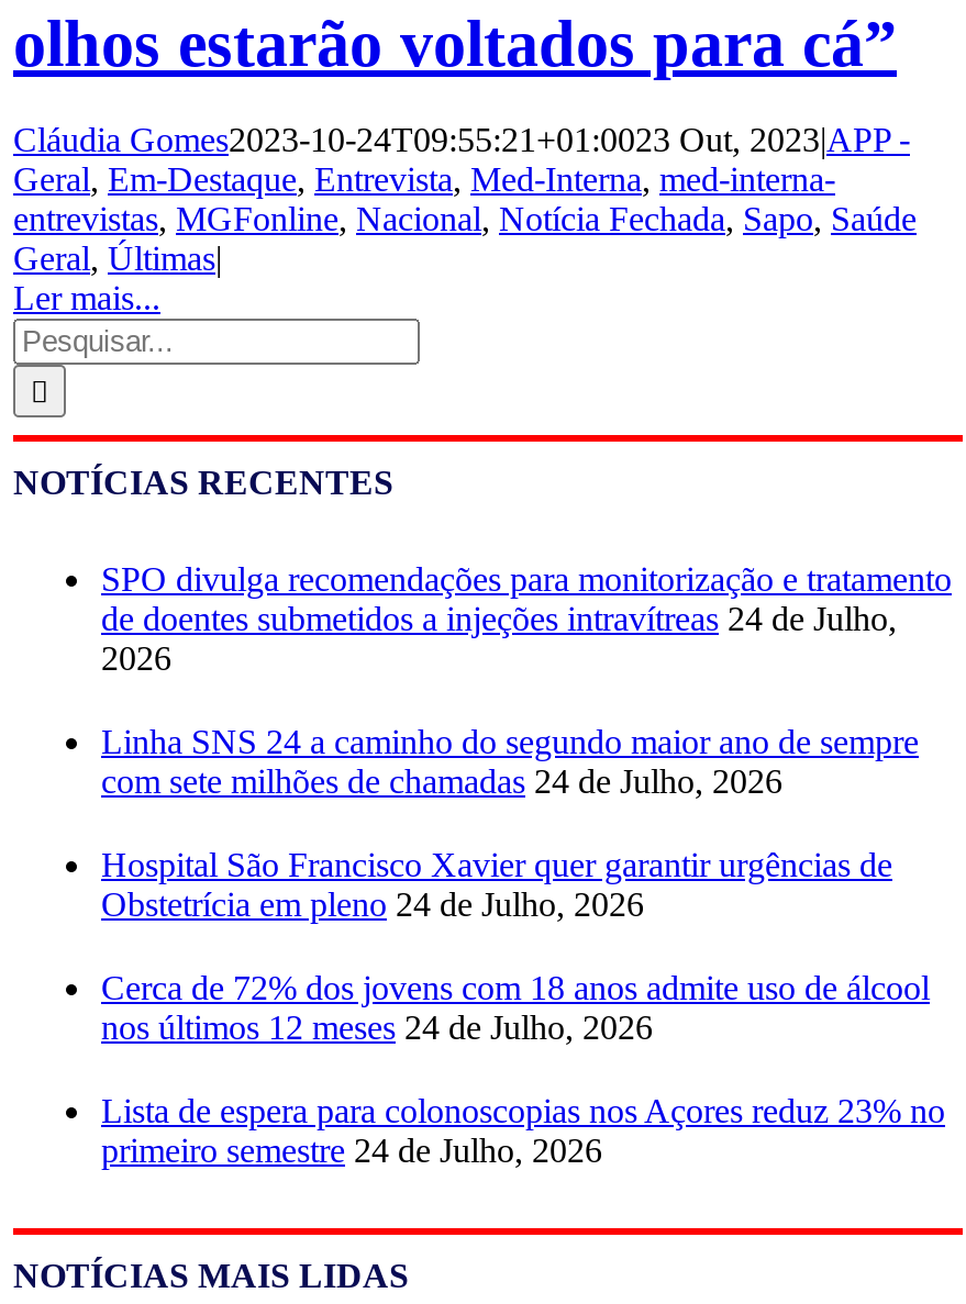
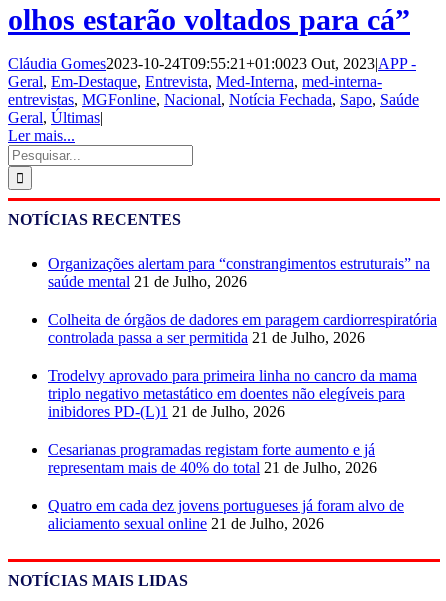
[101,560,952,676] SPO divulga recomendações para monitorização e tratamento | de doentes submetidos a injeções intravítreas 24 de Julho, | 2026 -> [48,255,430,290] Organizações alertam para “constrangimentos estruturais” na | saúde mental 21 de Julho, 2026
[101,723,919,800] Linha SNS 24 a caminho do segundo maior ano de sempre | com sete milhões de chamadas 24 de Julho, 2026 -> [48,311,437,346] Colheita de órgãos de dadores em paragem cardiorrespiratória | controlada passa a ser permitida 21 de Julho, 2026
[101,846,892,923] Hospital São Francisco Xavier quer garantir urgências de | Obstetrícia em pleno 24 de Julho, 2026 -> [48,367,417,420] Trodelvy aprovado para primeira linha no cancro da mama | triplo negativo metastático em doentes não elegíveis para | inibidores PD-(L)1 21 de Julho, 2026
[101,969,930,1046] Cerca de 72% dos jovens com 18 anos admite uso de álcool | nos últimos 12 meses 24 de Julho, 2026 -> [48,441,377,476] Cesarianas programadas registam forte aumento e já | representam mais de 40% do total 21 de Julho, 2026
[101,1092,945,1169] Lista de espera para colonoscopias nos Açores reduz 23% no | primeiro semestre 24 de Julho, 2026 -> [48,497,404,532] Quatro em cada dez jovens portugueses já foram alvo de | aliciamento sexual online 21 de Julho, 2026

